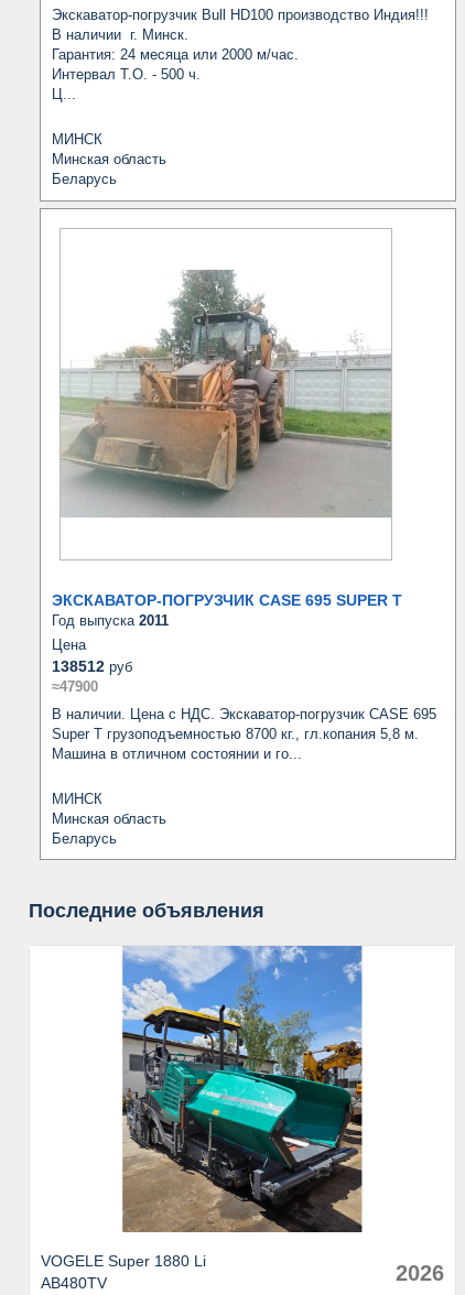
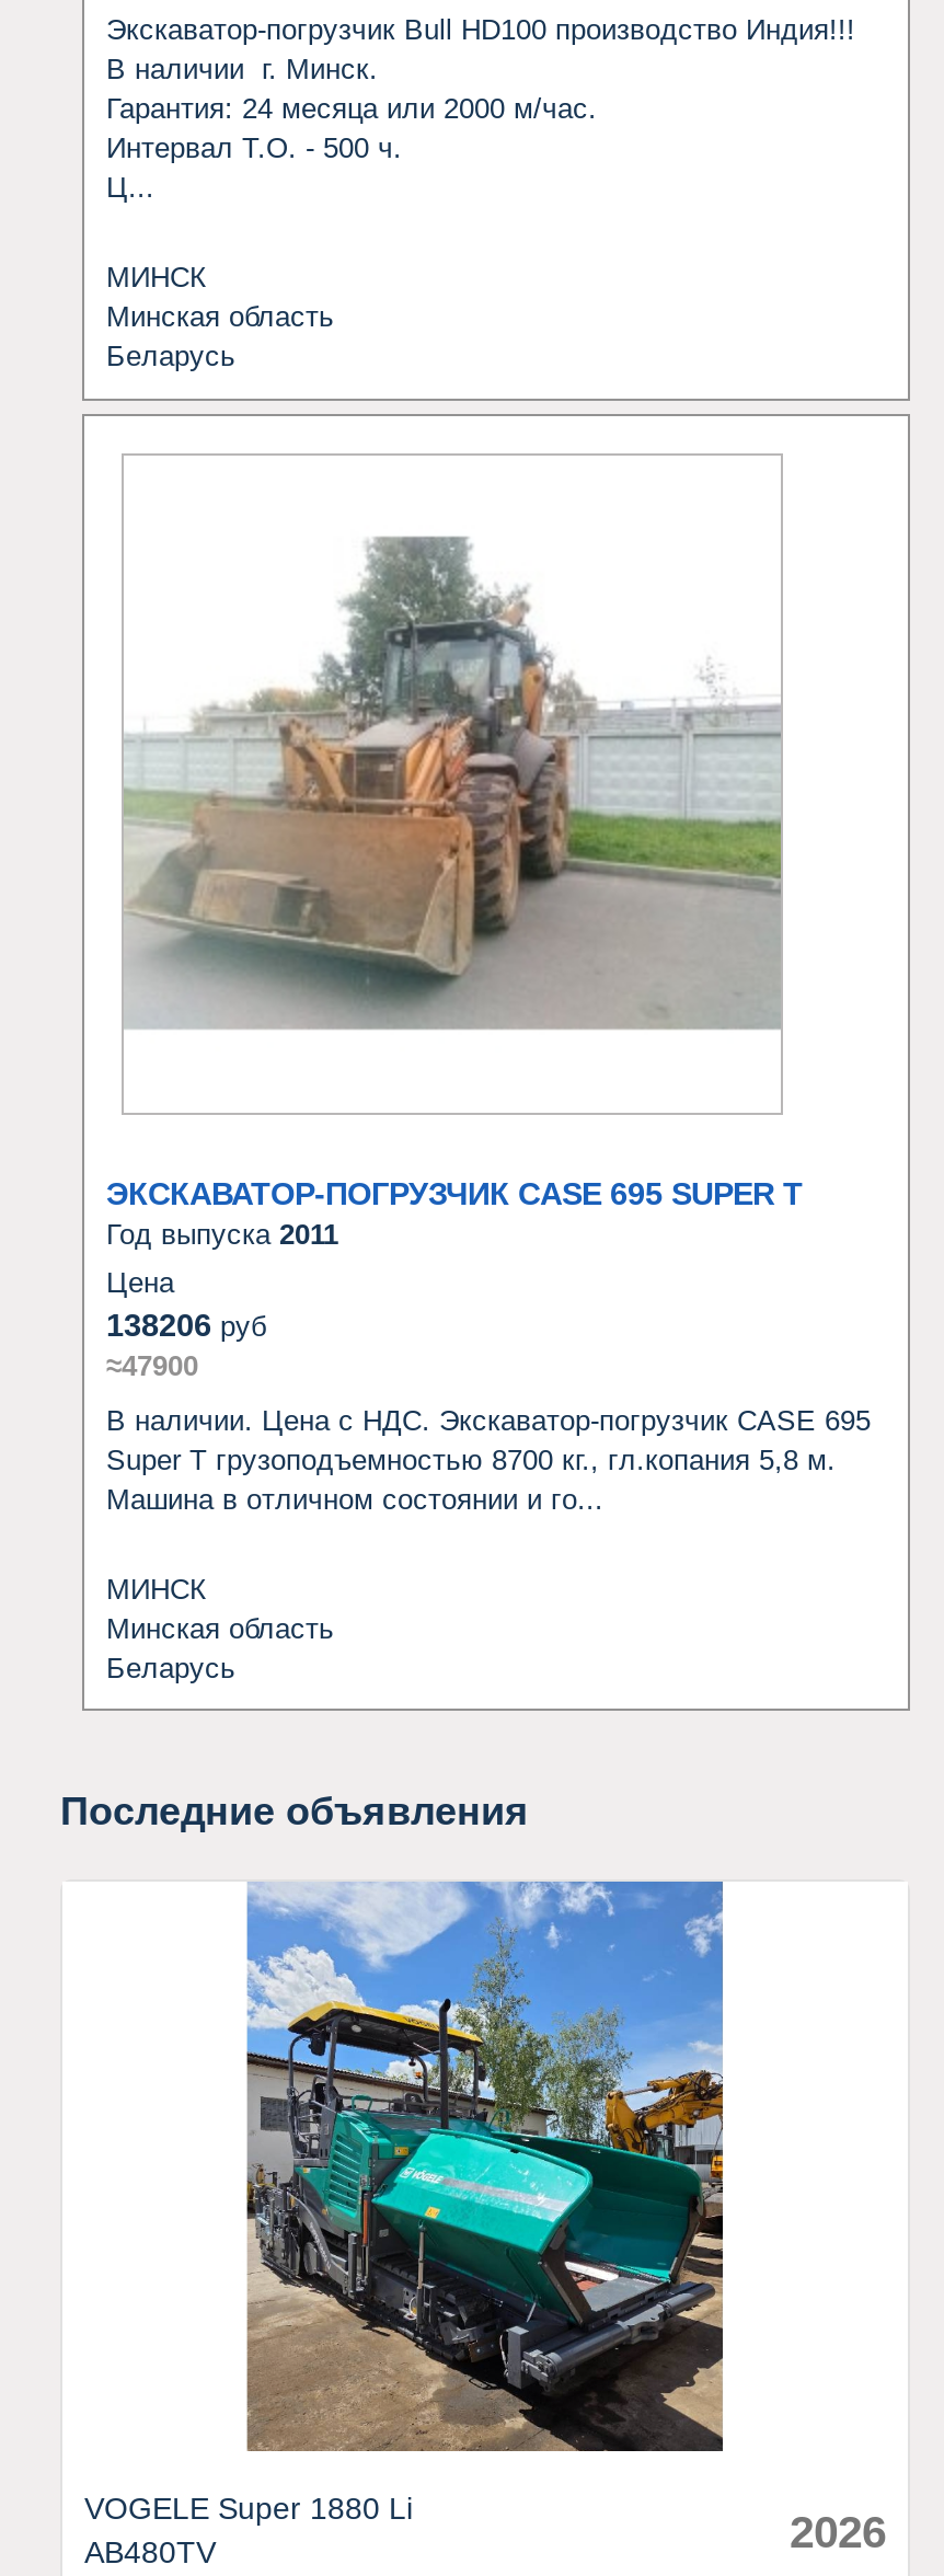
[52,658,132,675] 138512 руб -> [106,1308,266,1343] 138206 руб

